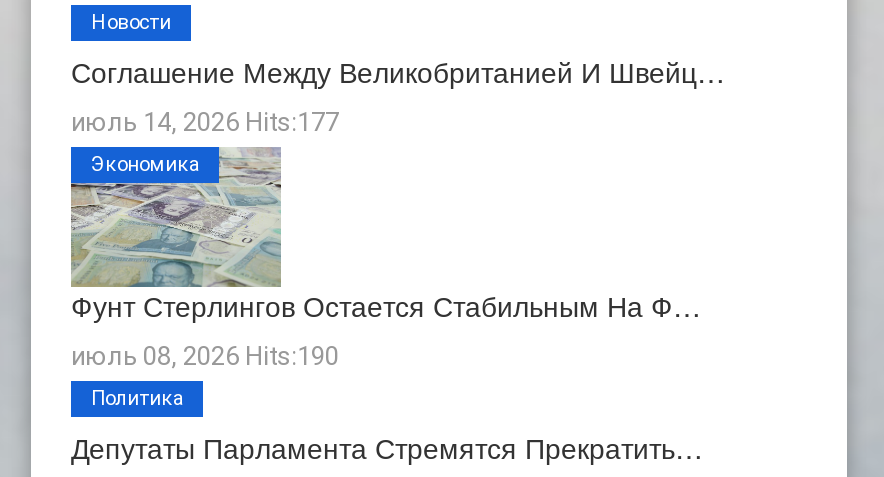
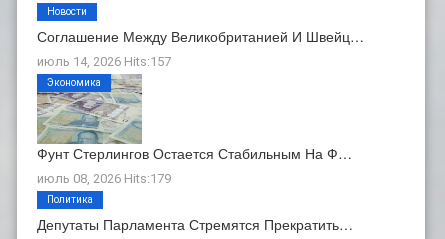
[71,107,339,137] июль 14, 2026 Hits:177 -> [37,54,171,69] июль 14, 2026 Hits:157
[71,341,339,371] июль 08, 2026 Hits:190 -> [37,171,171,186] июль 08, 2026 Hits:179

